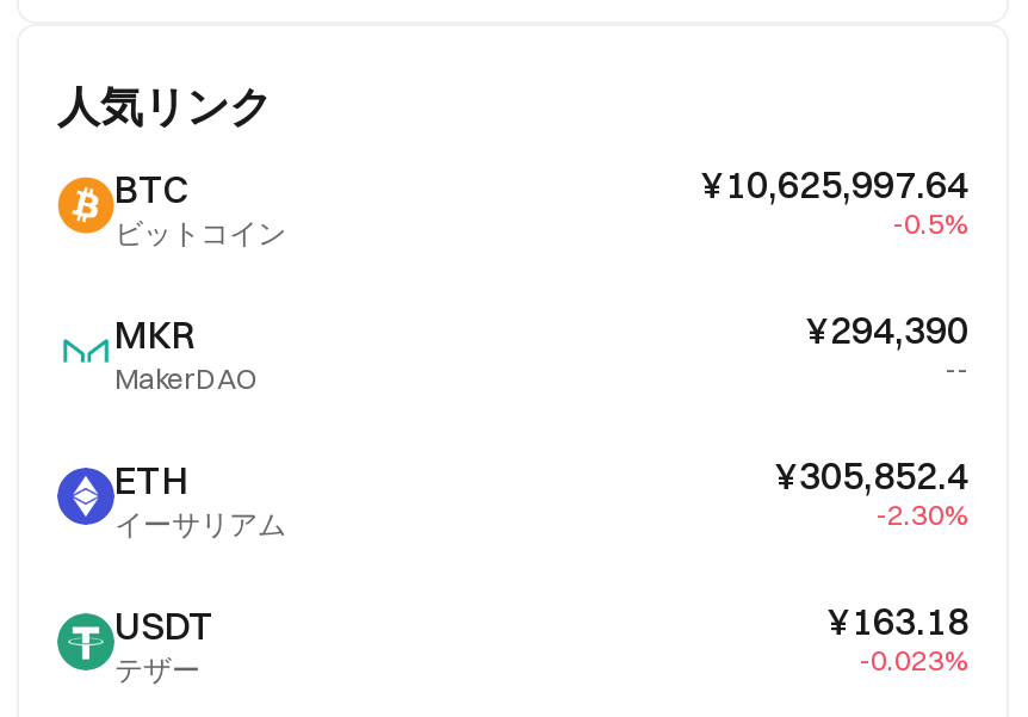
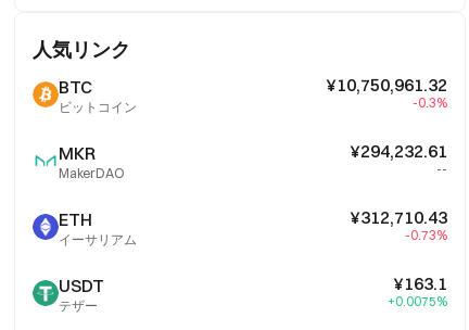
[701,160,968,208] ¥10,625,997.64 -> [326,74,447,96] ¥10,750,961.32
[892,205,968,241] -0.5% -> [413,94,447,111] -0.3%
[806,305,968,353] ¥294,390 -> [350,140,447,162] ¥294,232.61
[775,451,968,499] ¥305,852.4 -> [350,206,447,228] ¥312,710.43
[875,496,968,532] -2.30% -> [405,227,447,243] -0.73%
[828,597,968,644] ¥163.18 -> [393,272,447,294] ¥163.1
[859,642,968,678] -0.023% -> [388,293,447,309] +0.0075%

